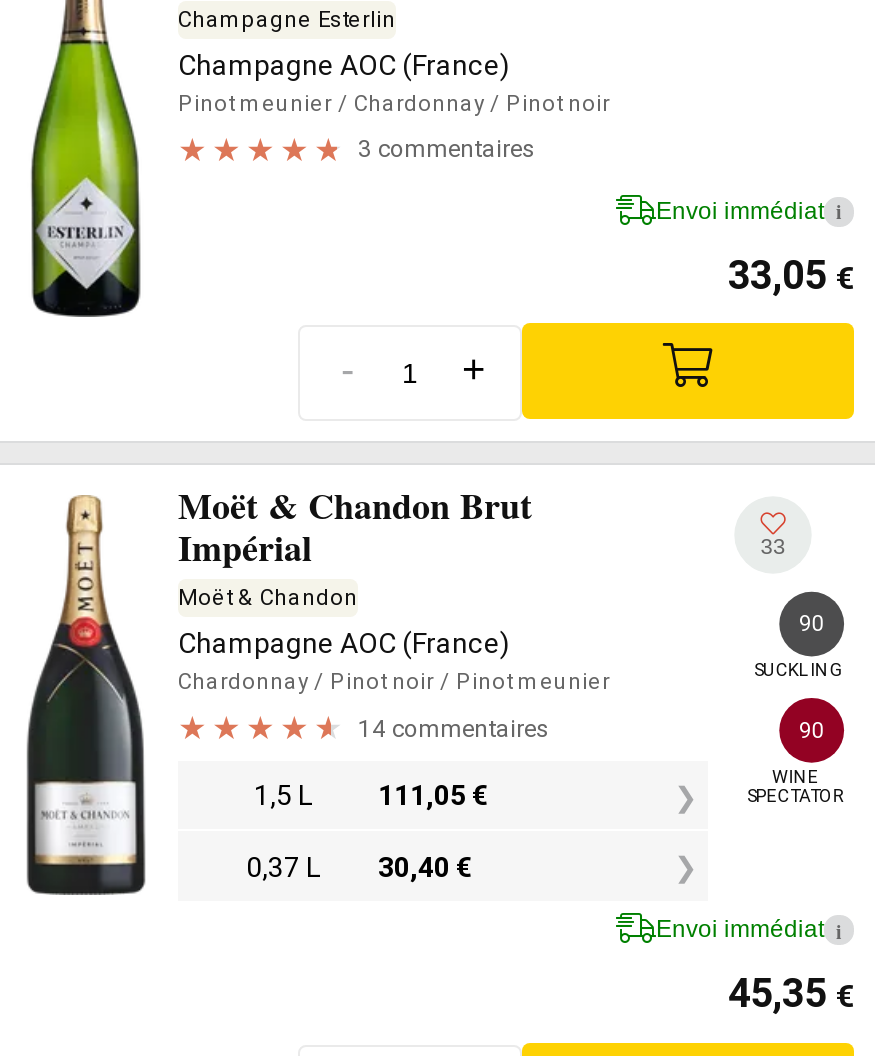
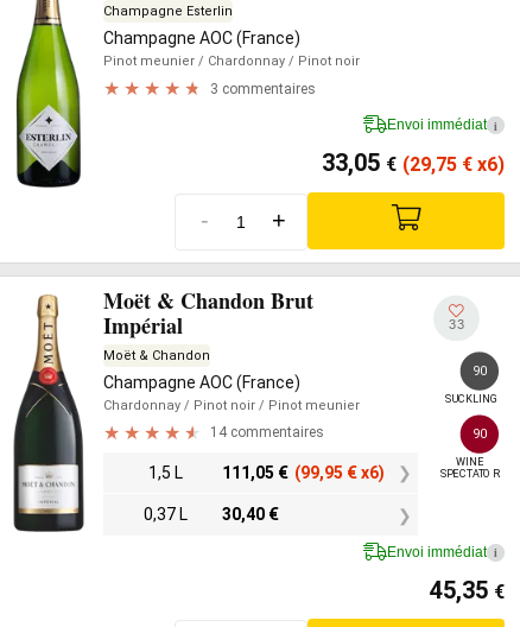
[728,250,854,298] 33,05 € -> [322,148,505,177] 33,05 € (29,75 €x6)
[378,779,490,811] 111,05 € -> [222,463,385,482] 111,05 € (99,95 €x6)

